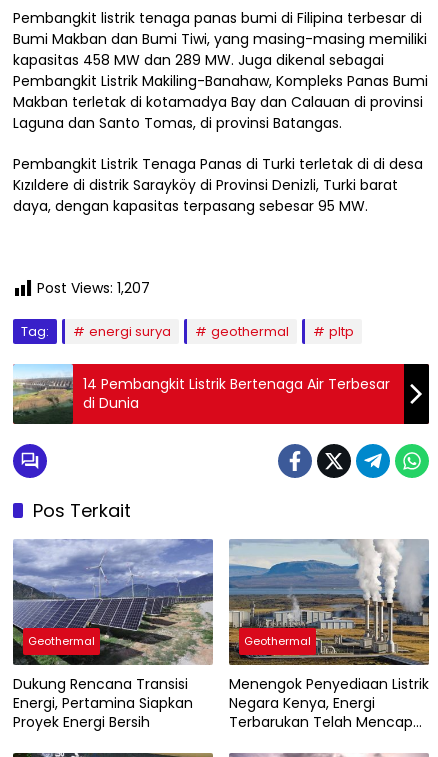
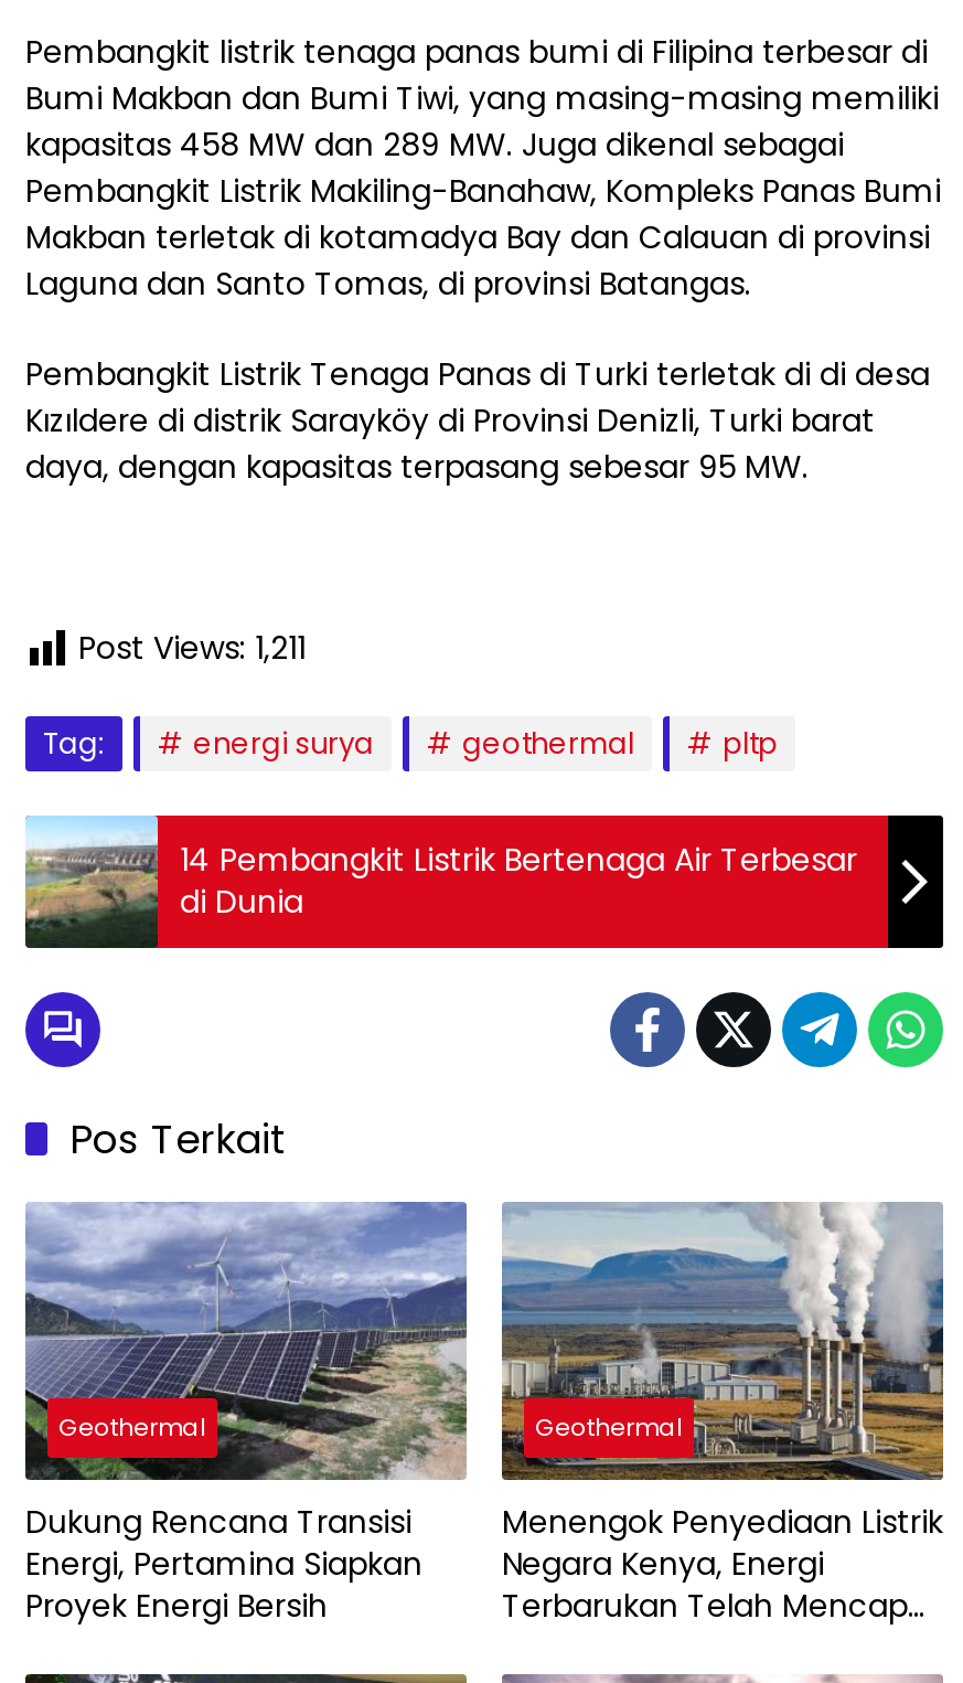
[37,278,150,298] Post Views: 1,207 -> [78,626,306,670] Post Views: 1,211

